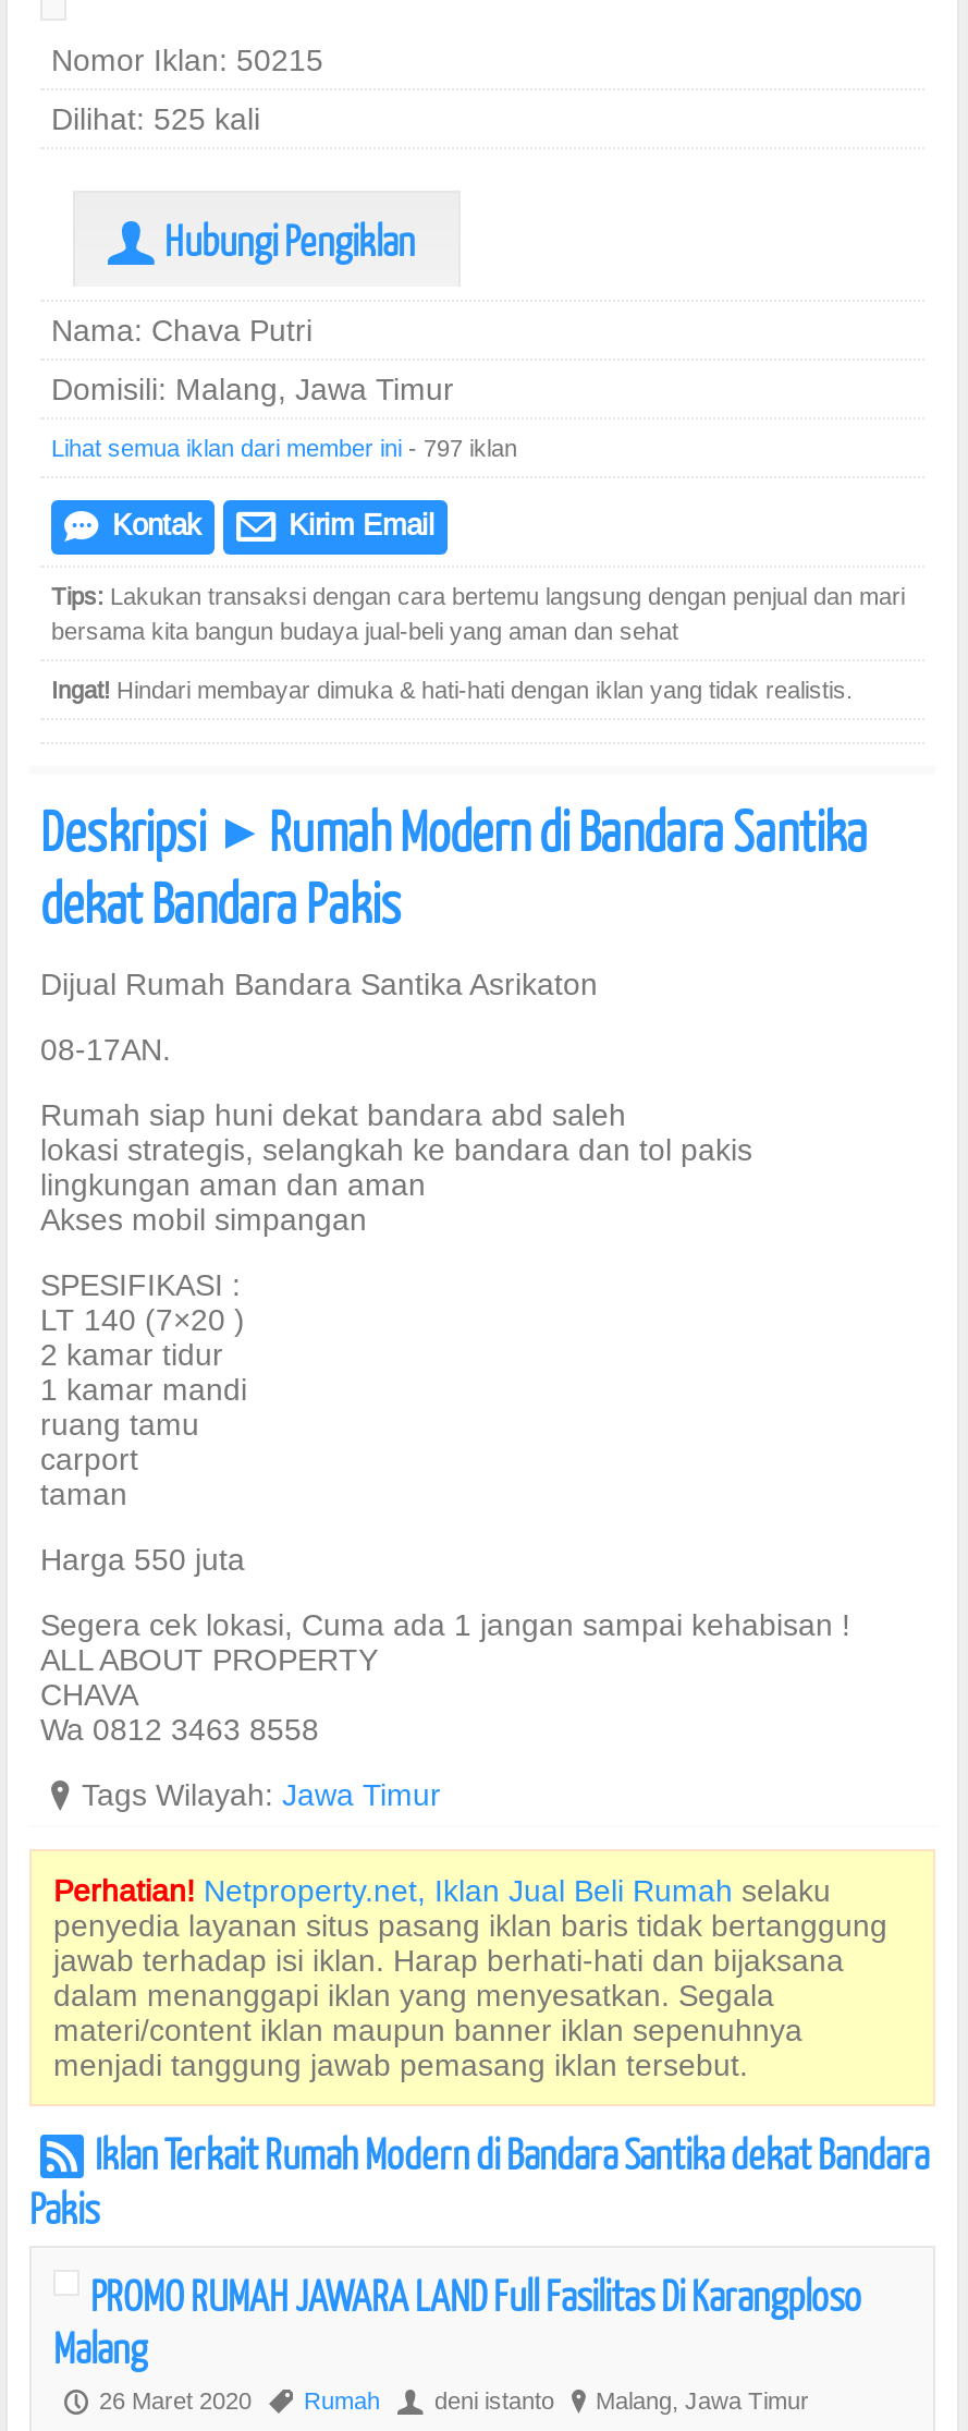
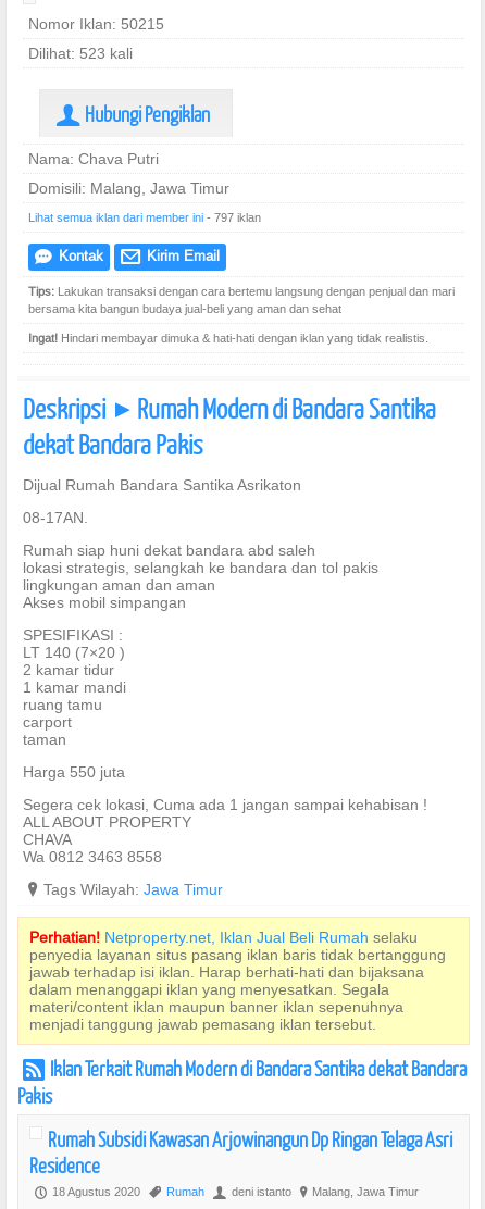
[51,101,260,136] Dilihat: 525 kali -> [28,45,133,62] Dilihat: 523 kali
[53,2270,861,2416] PROMO RUMAH JAWARA LAND Full Fasilitas Di Karangploso | Malang | P 26 Maret 2020 , Rumah -> [29,1126,452,1199] Rumah Subsidi Kawasan Arjowinangun Dp Ringan Telaga Asri | Residence | P 18 Agustus 2020 , Rumah

